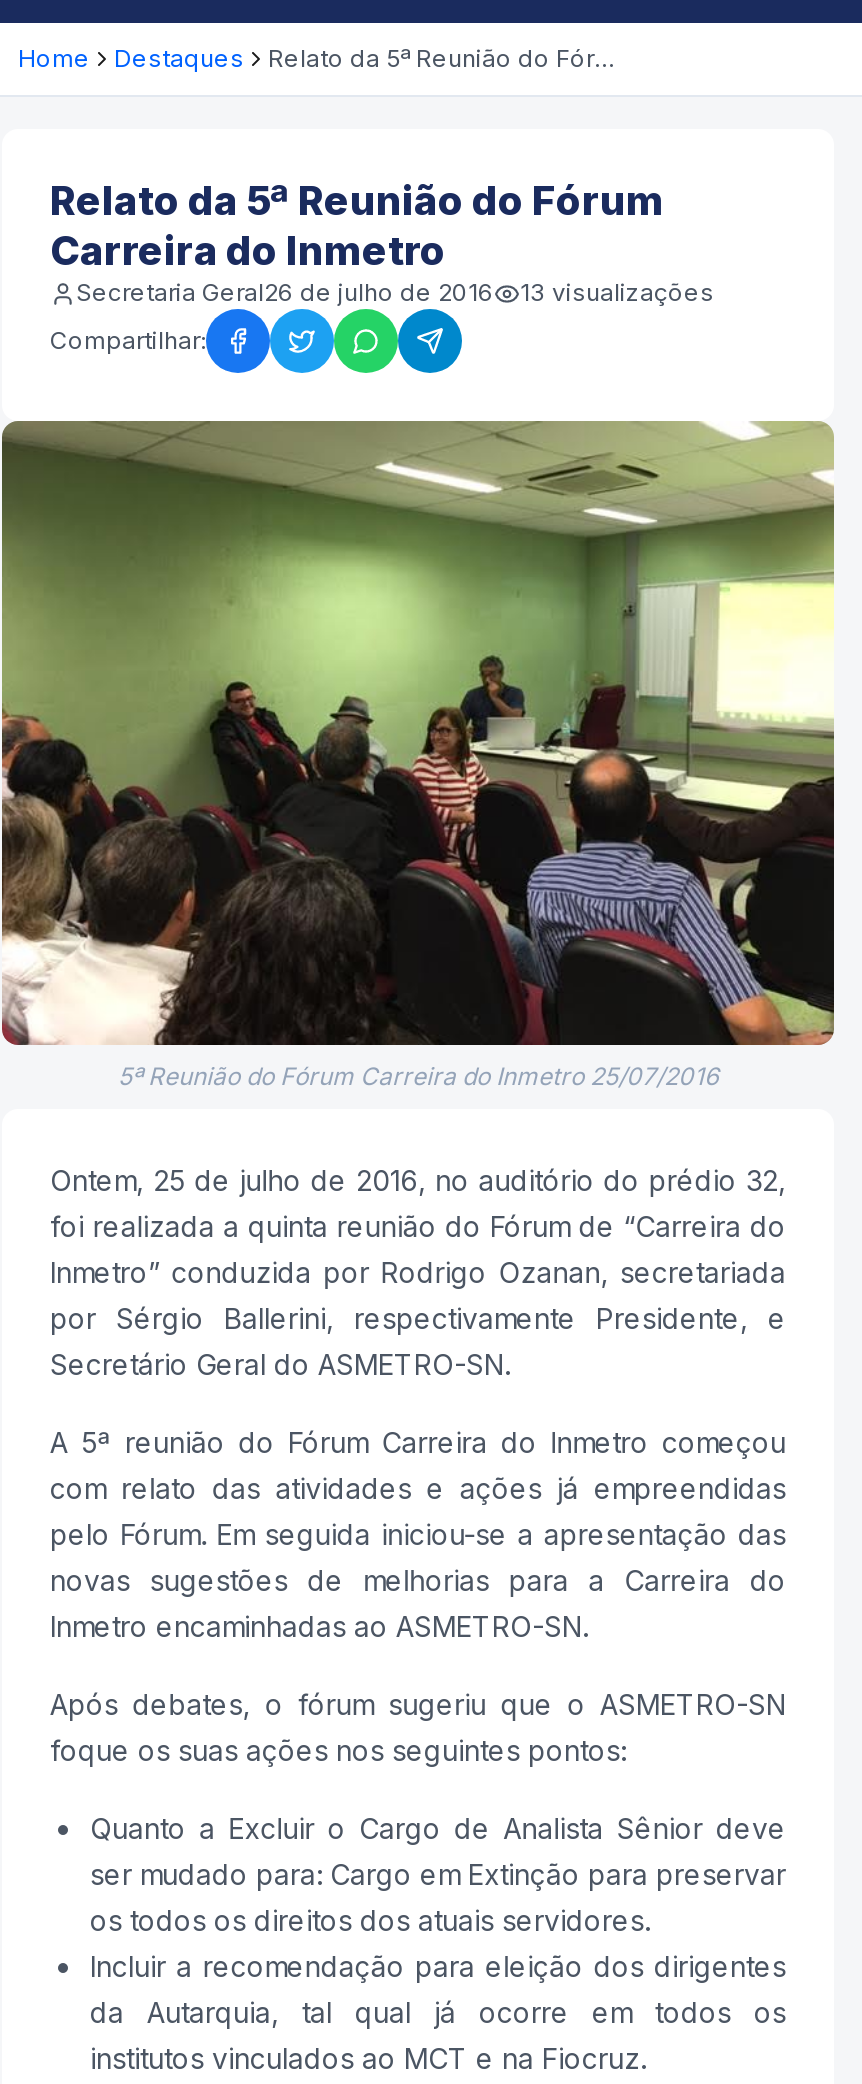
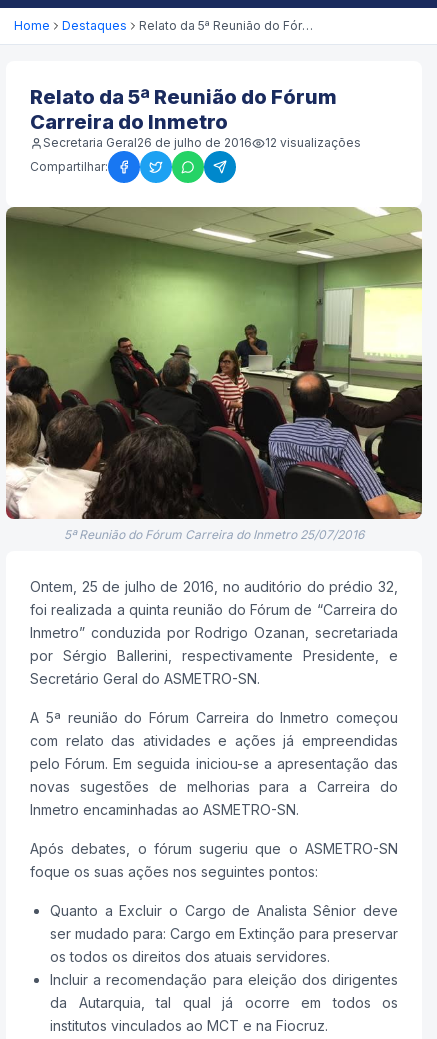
[520,277,714,307] 13 visualizações -> [265,135,361,150] 12 visualizações

